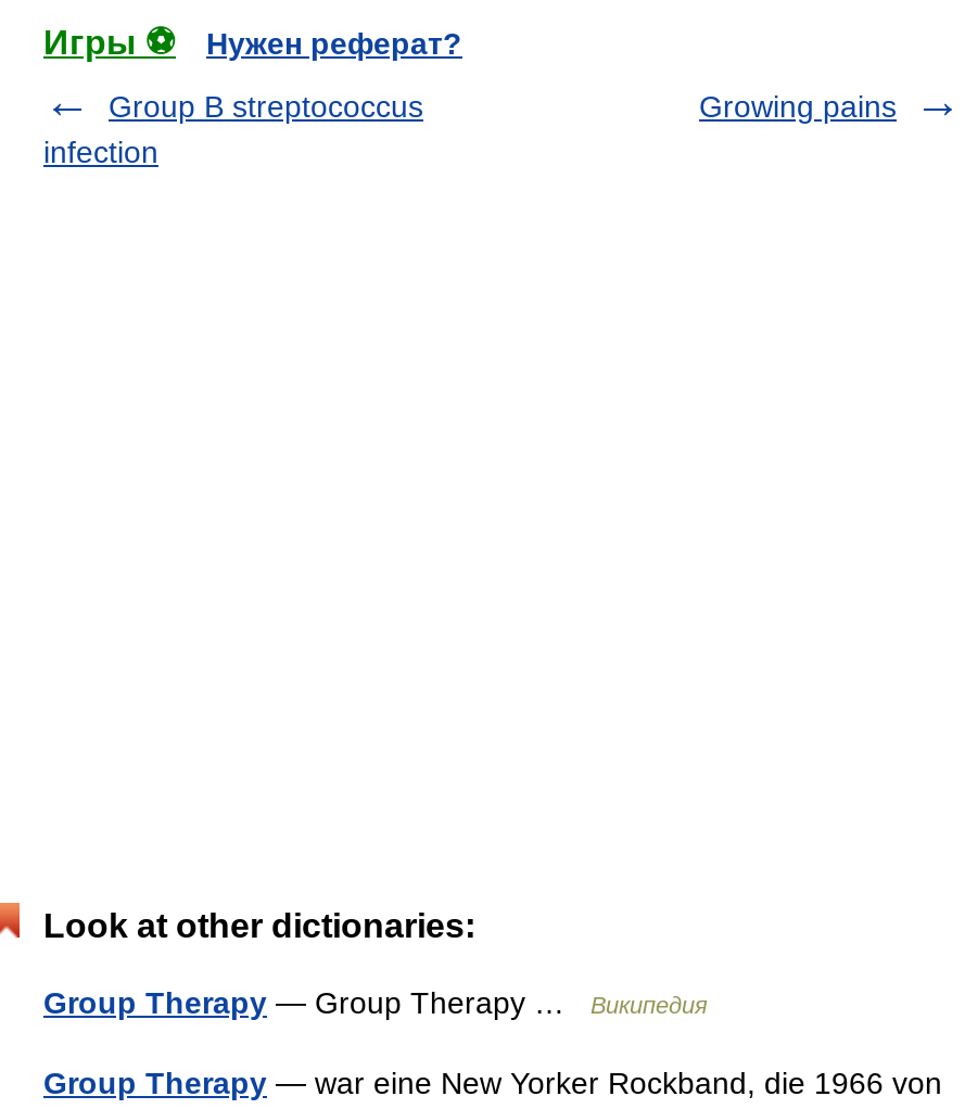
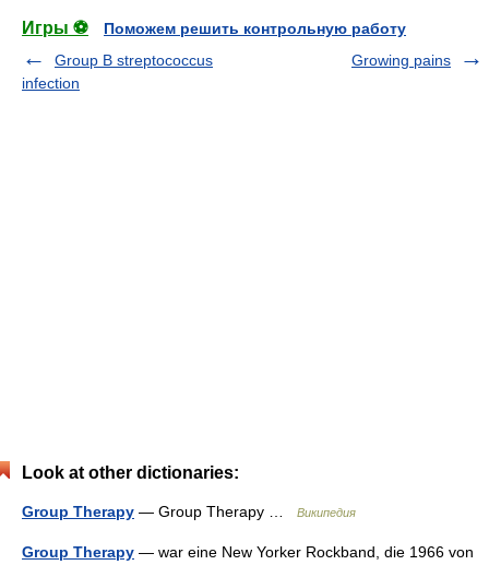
[206,26,462,61] Нужен реферат? -> [104,20,406,37] Поможем решить контрольную работу

